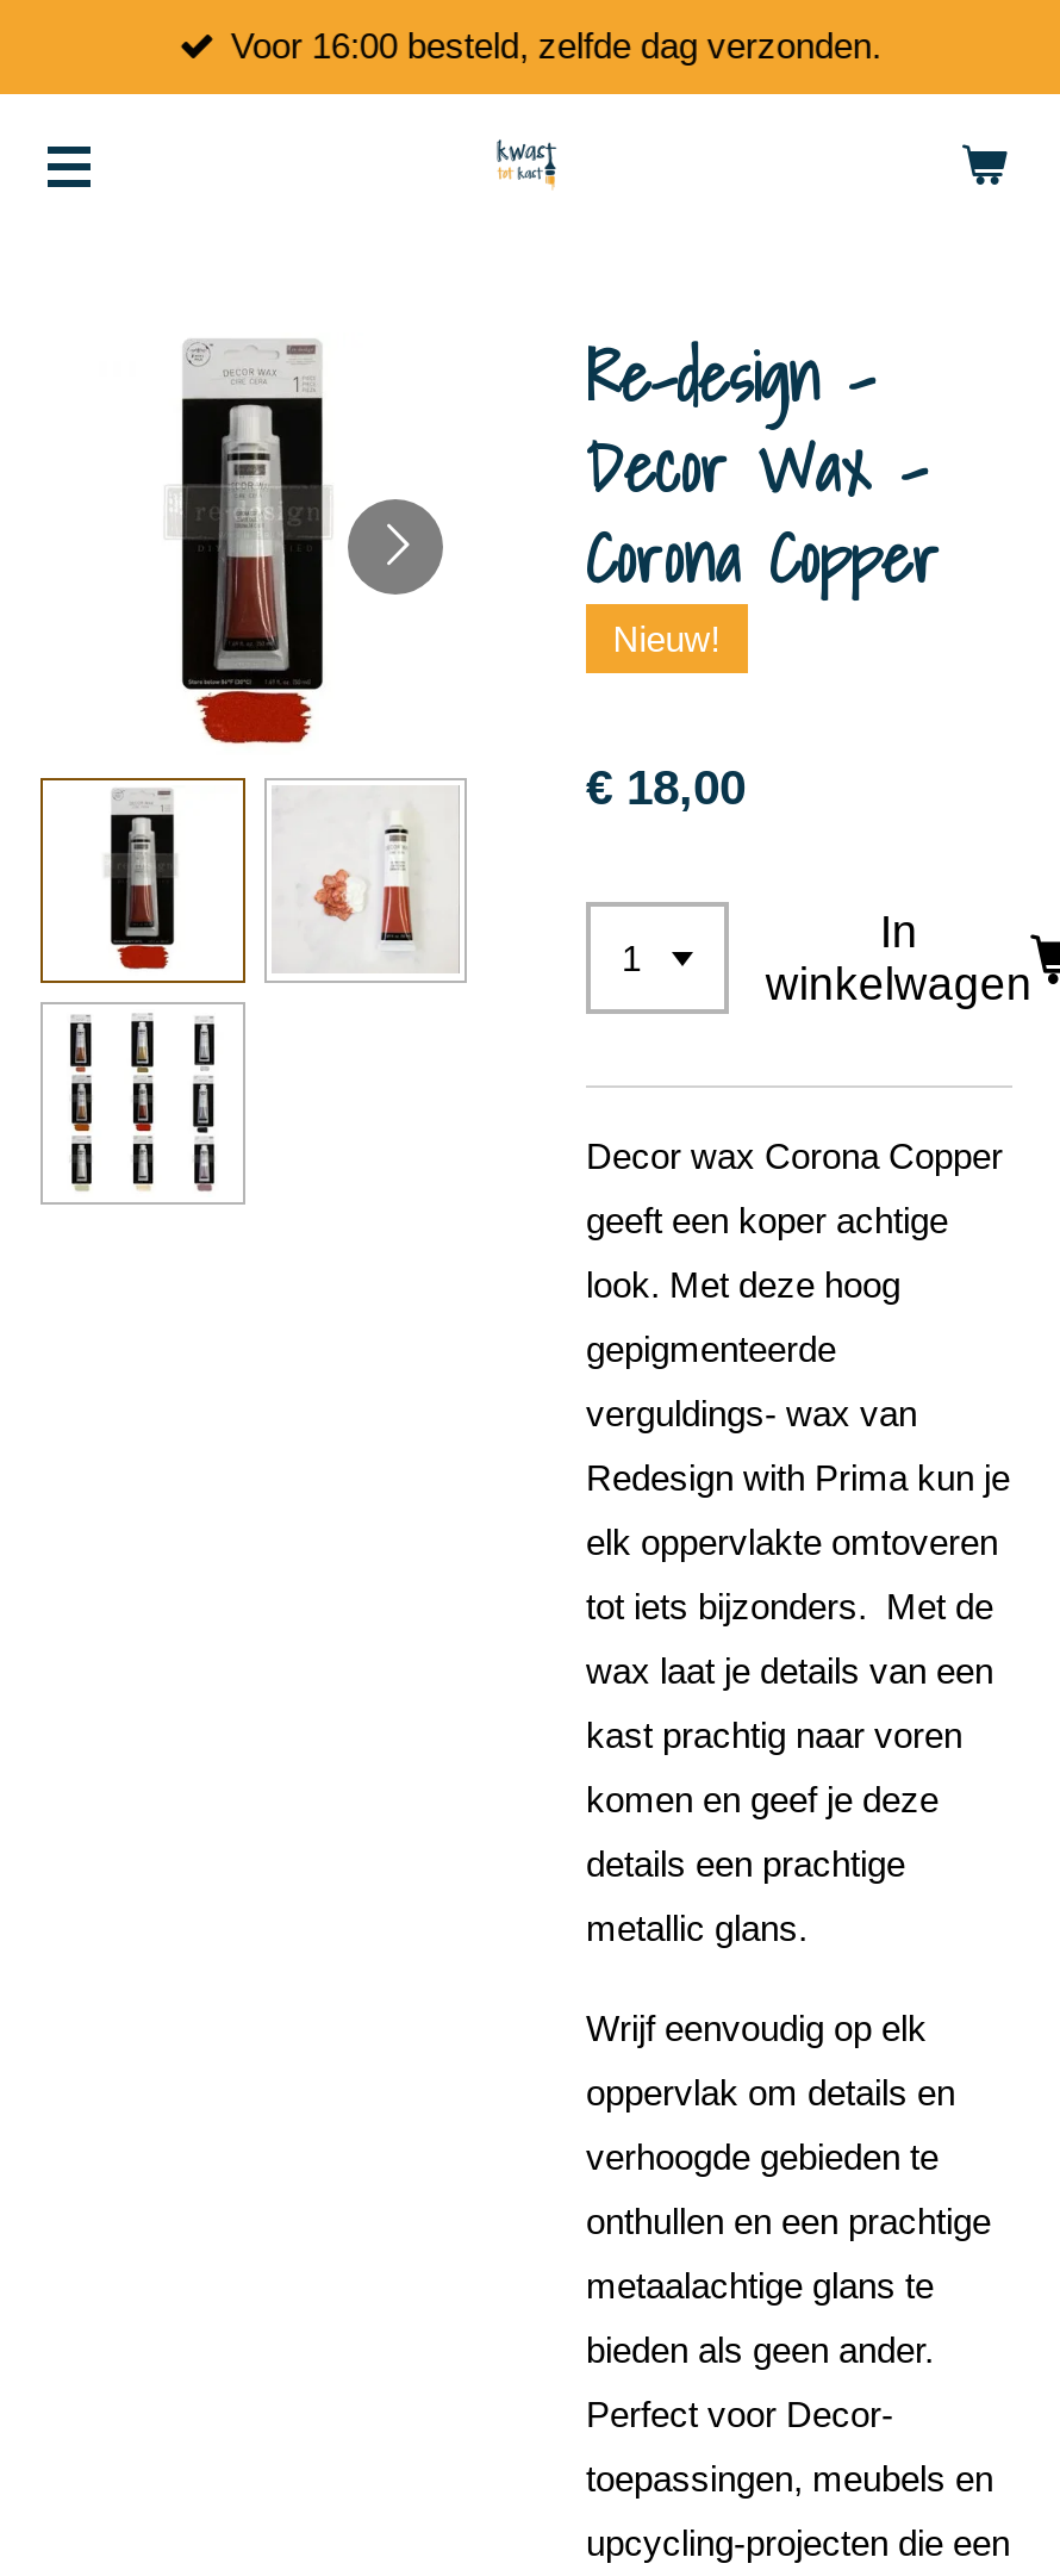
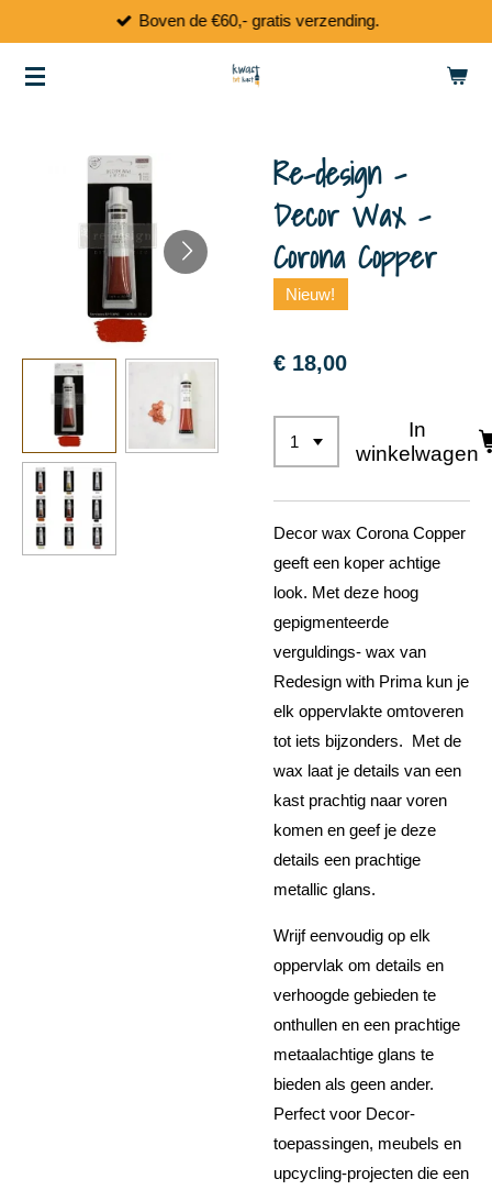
[231,24,881,64] Voor 16:00 besteld, zelfde dag verzonden. -> [139,10,380,29] Boven de €60,- gratis verzending.

